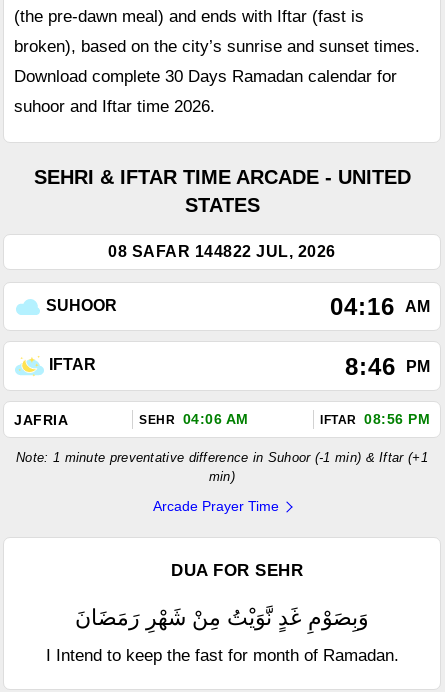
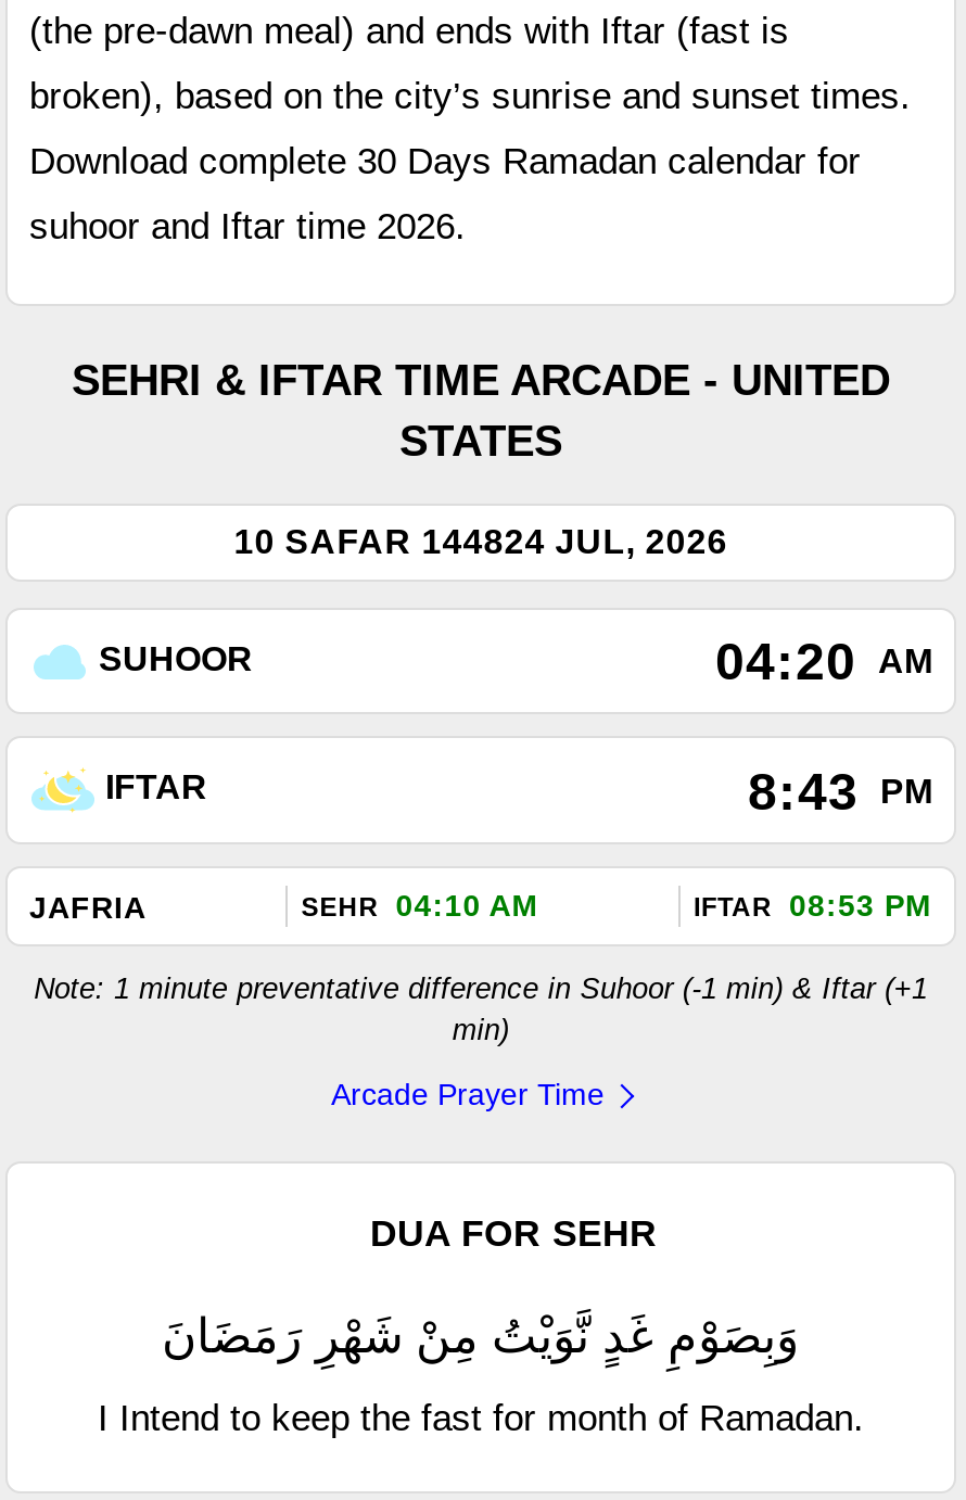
[108,243,336,260] 08 SAFAR 144822 JUL, 2026 -> [234,523,728,560] 10 SAFAR 144824 JUL, 2026
[330,293,430,320] 04:16 AM -> [715,632,932,690] 04:20 AM
[345,352,430,379] 8:46 PM -> [748,761,932,819] 8:43 PM
[139,411,249,427] SEHR 04:06 AM -> [301,888,539,923] SEHR 04:10 AM
[320,411,430,427] IFTAR 08:56 PM -> [694,888,932,923] IFTAR 08:53 PM

